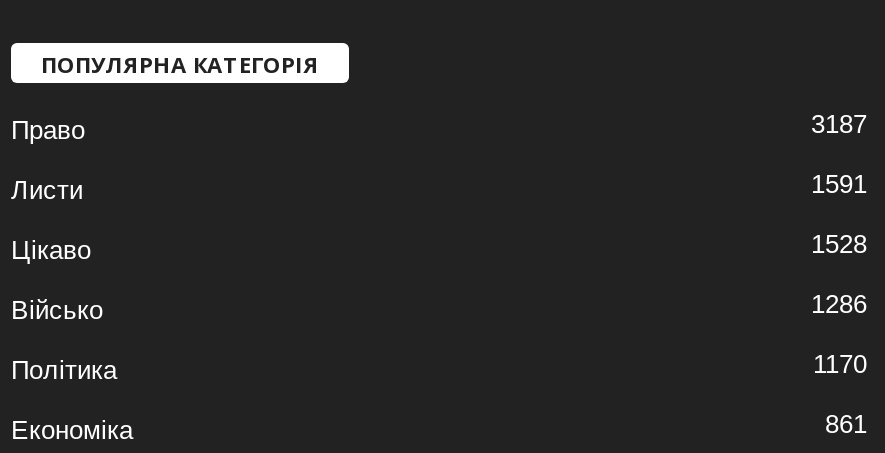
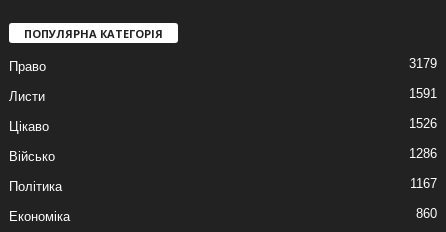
[811,108,867,138] 3187 -> [409,56,437,71] 3179
[811,228,867,258] 1528 -> [409,116,437,131] 1526
[813,348,867,378] 1170 -> [410,176,437,191] 1167
[825,408,867,438] 861 -> [416,206,437,221] 860

